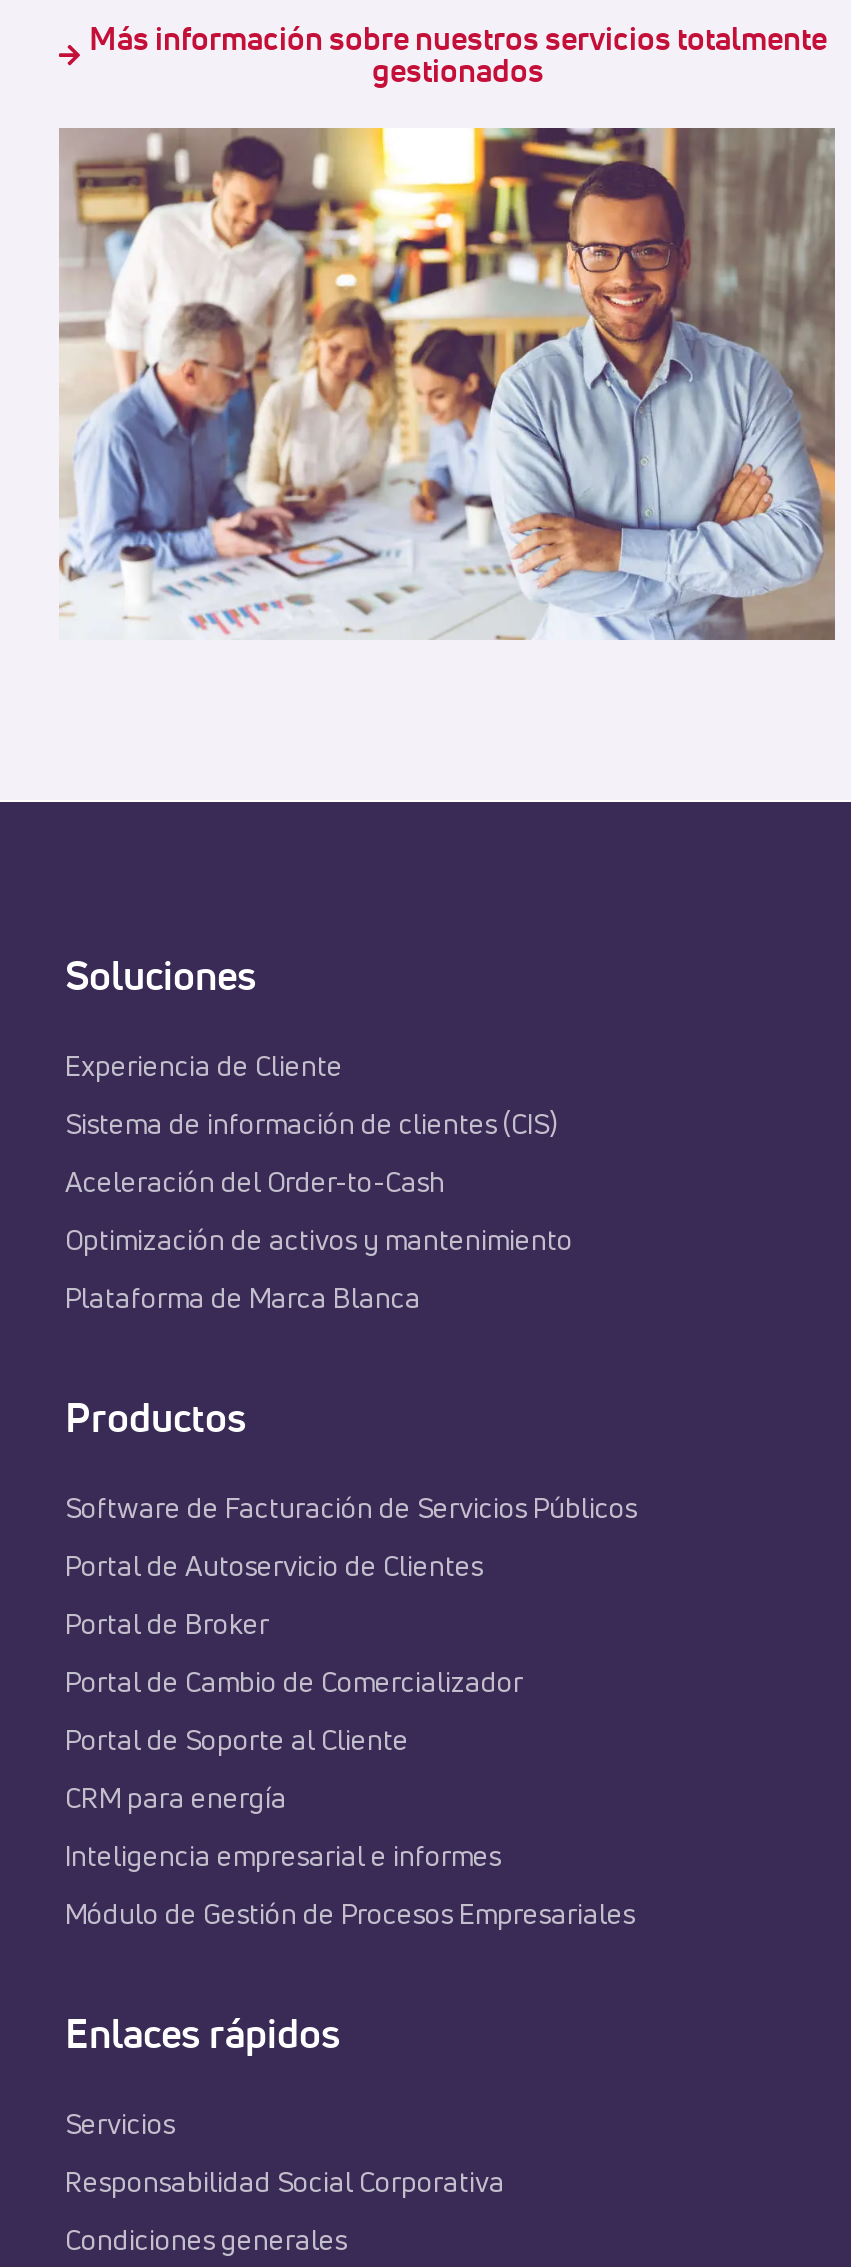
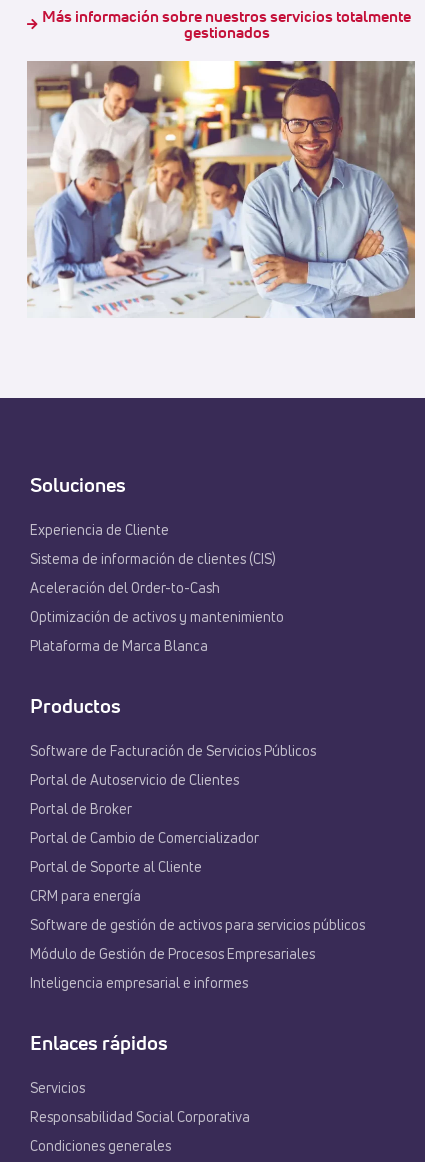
none -> [30,919,365,933] Software de gestión de activos para servicios públicos
moved [65,1845,501,1873] -> [30,977,248,991]: Inteligencia empresarial e informes

